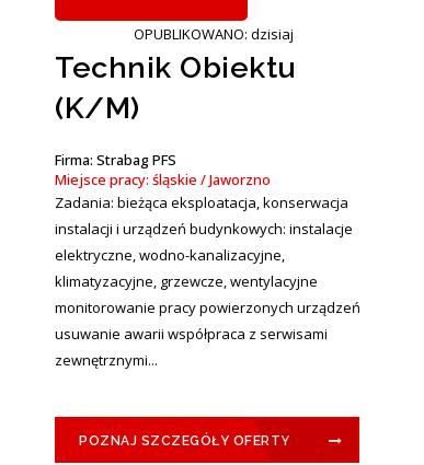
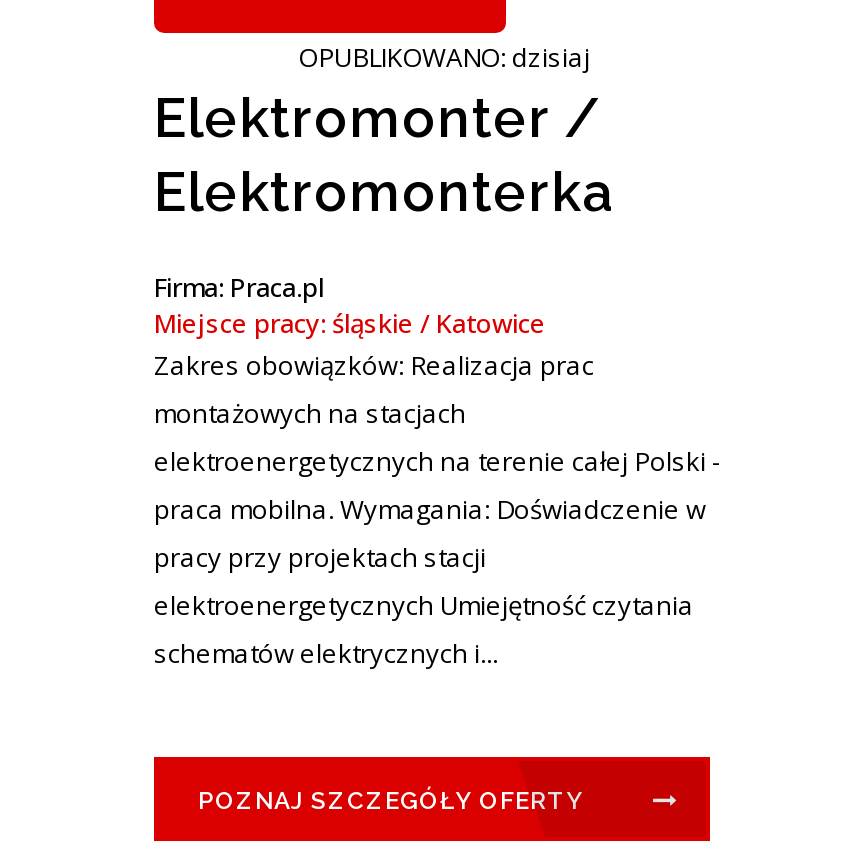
[55,50,295,125] Technik Obiektu | (K/M) -> [154,87,615,223] Elektromonter / | Elektromonterka
[55,150,360,370] Firma: Strabag PFS | Miejsce pracy: śląskie / Jaworzno | Zadania: bieżąca eksploatacja, konserwacja | instalacji i urządzeń budynkowych: instalacje | elektryczne, wodno-kanalizacyjne, | klimatyzacyjne, grzewcze, wentylacyjne | monitorowanie pracy powierzonych urządzeń | usuwanie awarii współpraca z serwisami | zewnętrznymi... -> [154,269,720,671] Firma: Praca.pl | Miejsce pracy: śląskie / Katowice | Zakres obowiązków: Realizacja prac | montażowych na stacjach | elektroenergetycznych na terenie całej Polski - | praca mobilna. Wymagania: Doświadczenie w | pracy przy projektach stacji | elektroenergetycznych Umiejętność czytania | schematów elektrycznych i...

